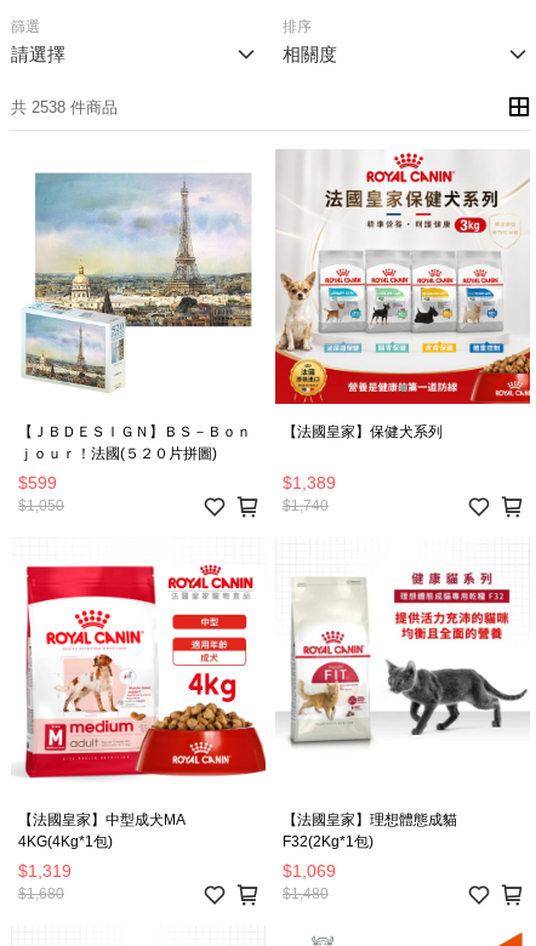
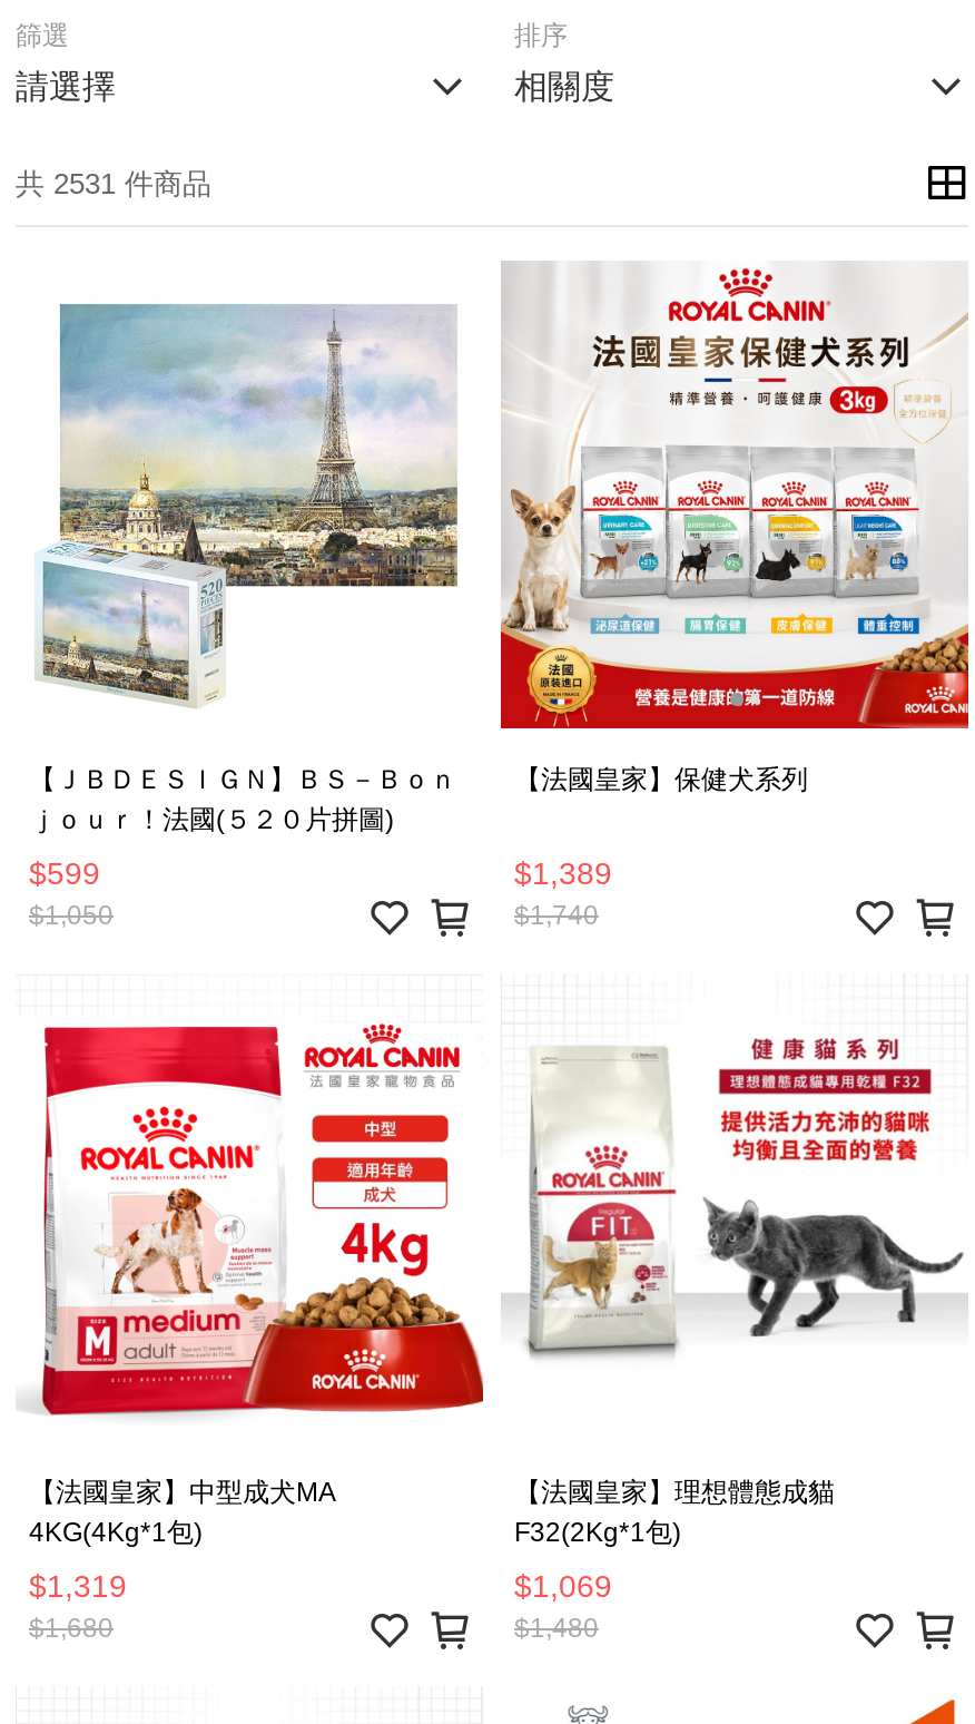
[11,98,118,116] 共 2538 件商品 -> [16,166,211,199] 共 2531 件商品

